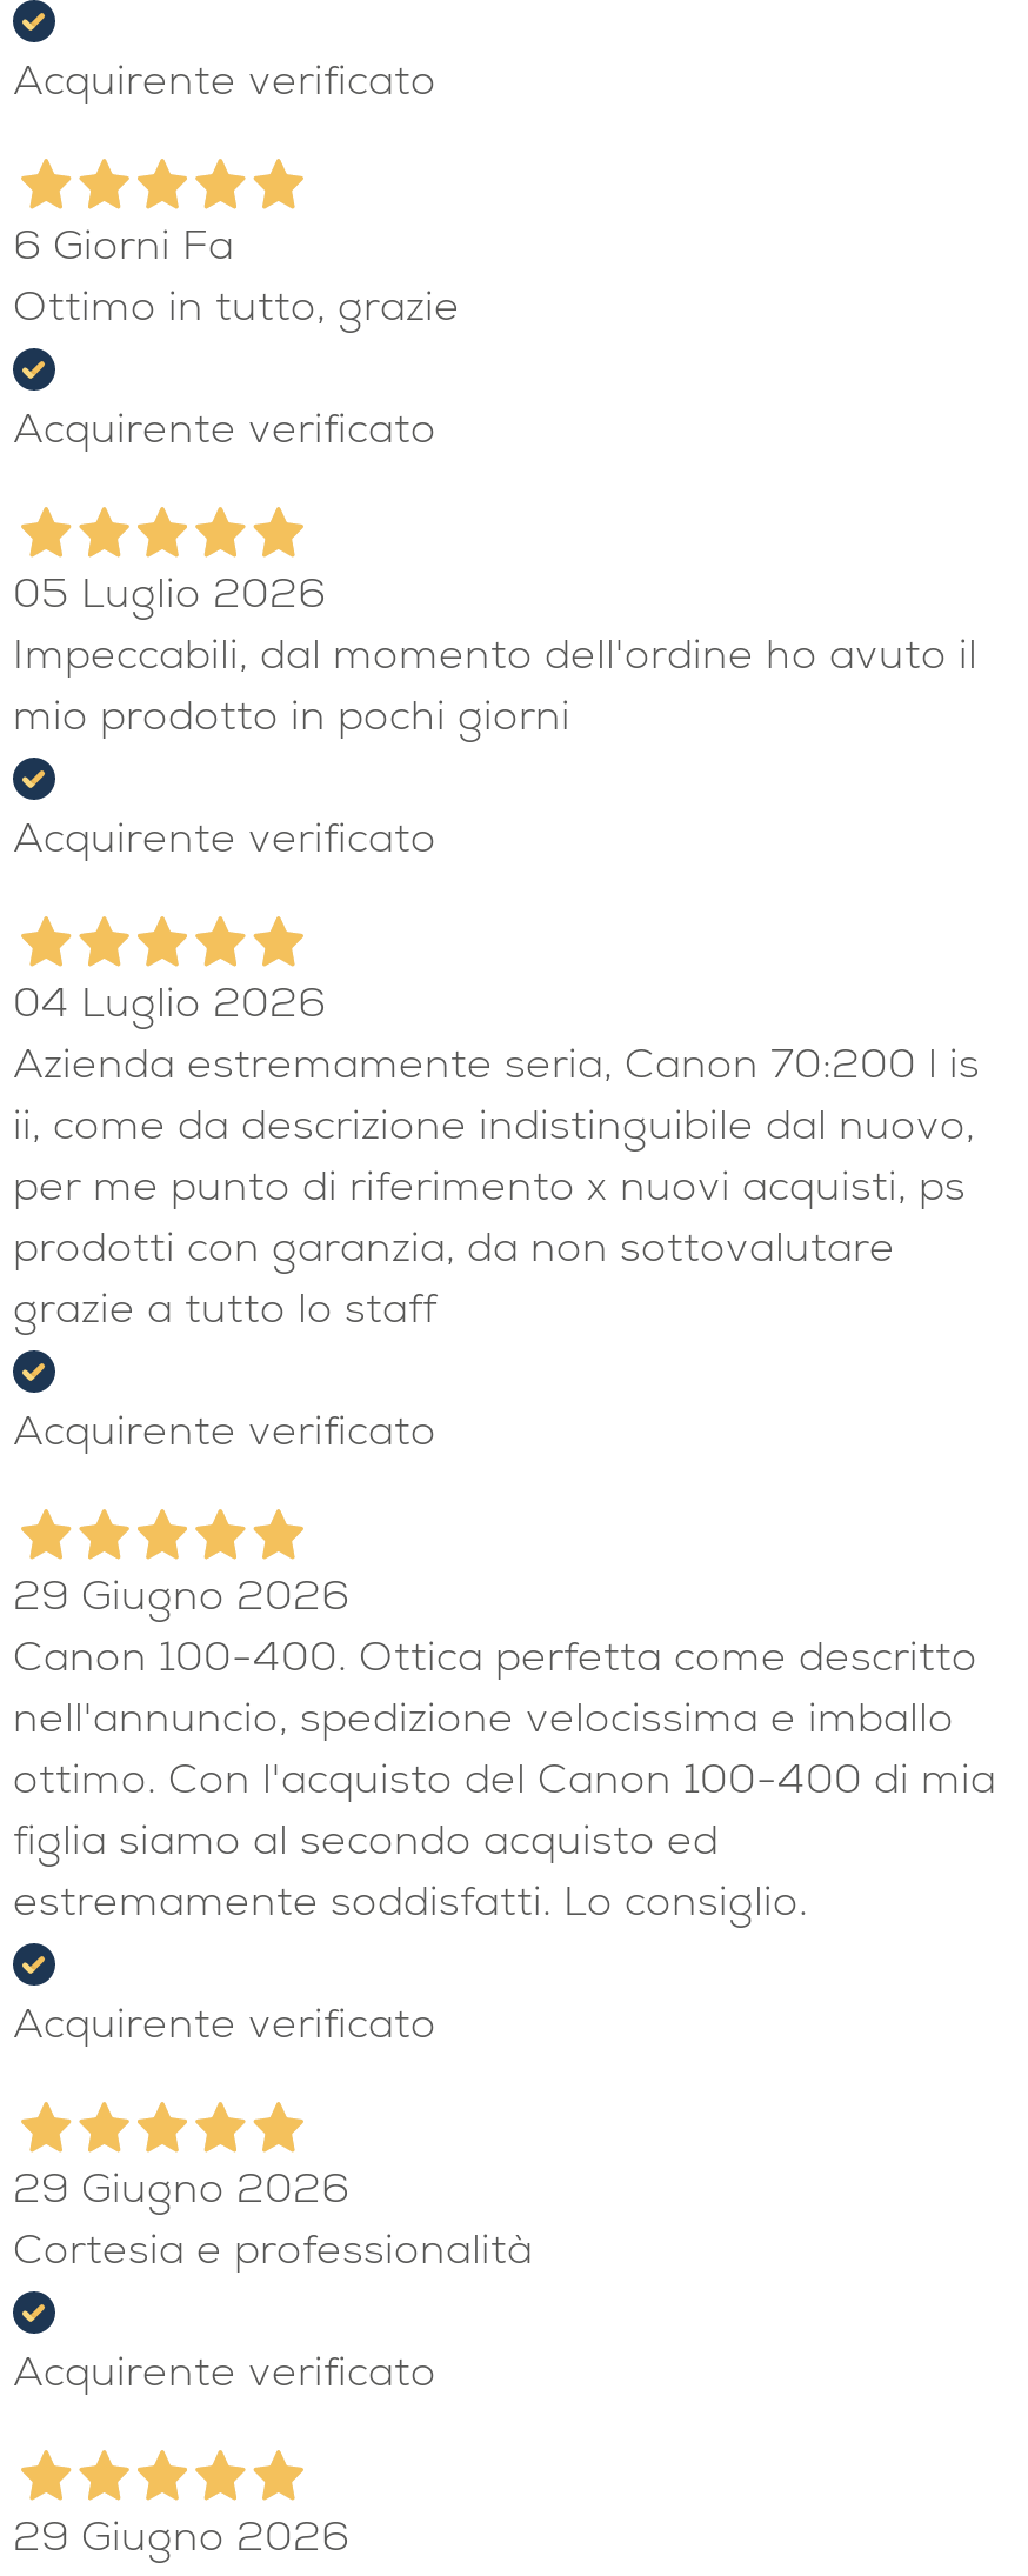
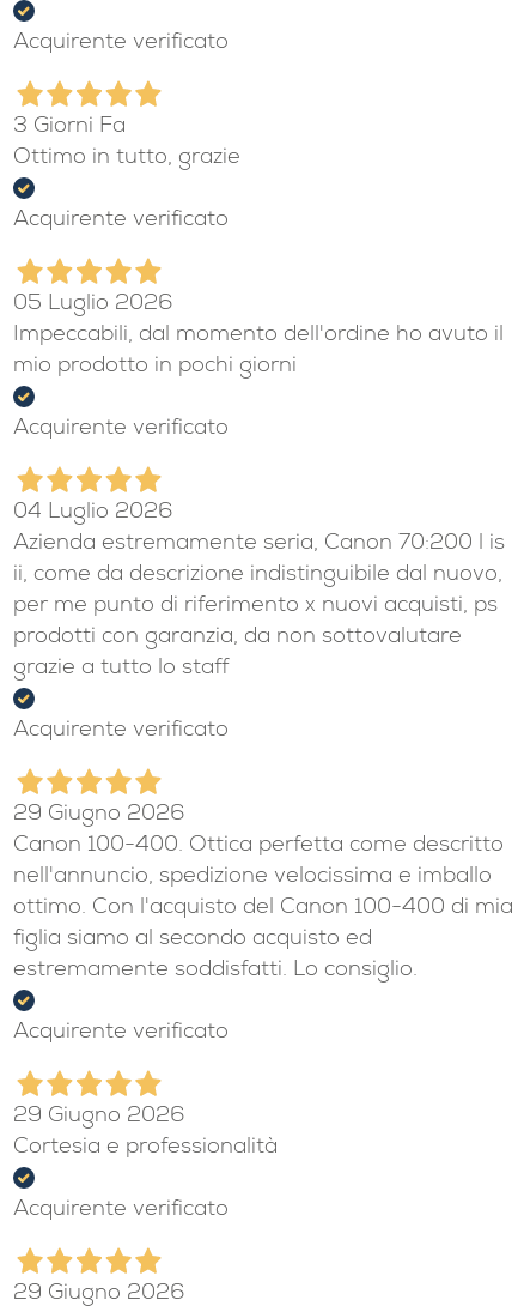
[13,230,234,270] 6 Giorni Fa -> [13,117,126,138] 3 Giorni Fa

